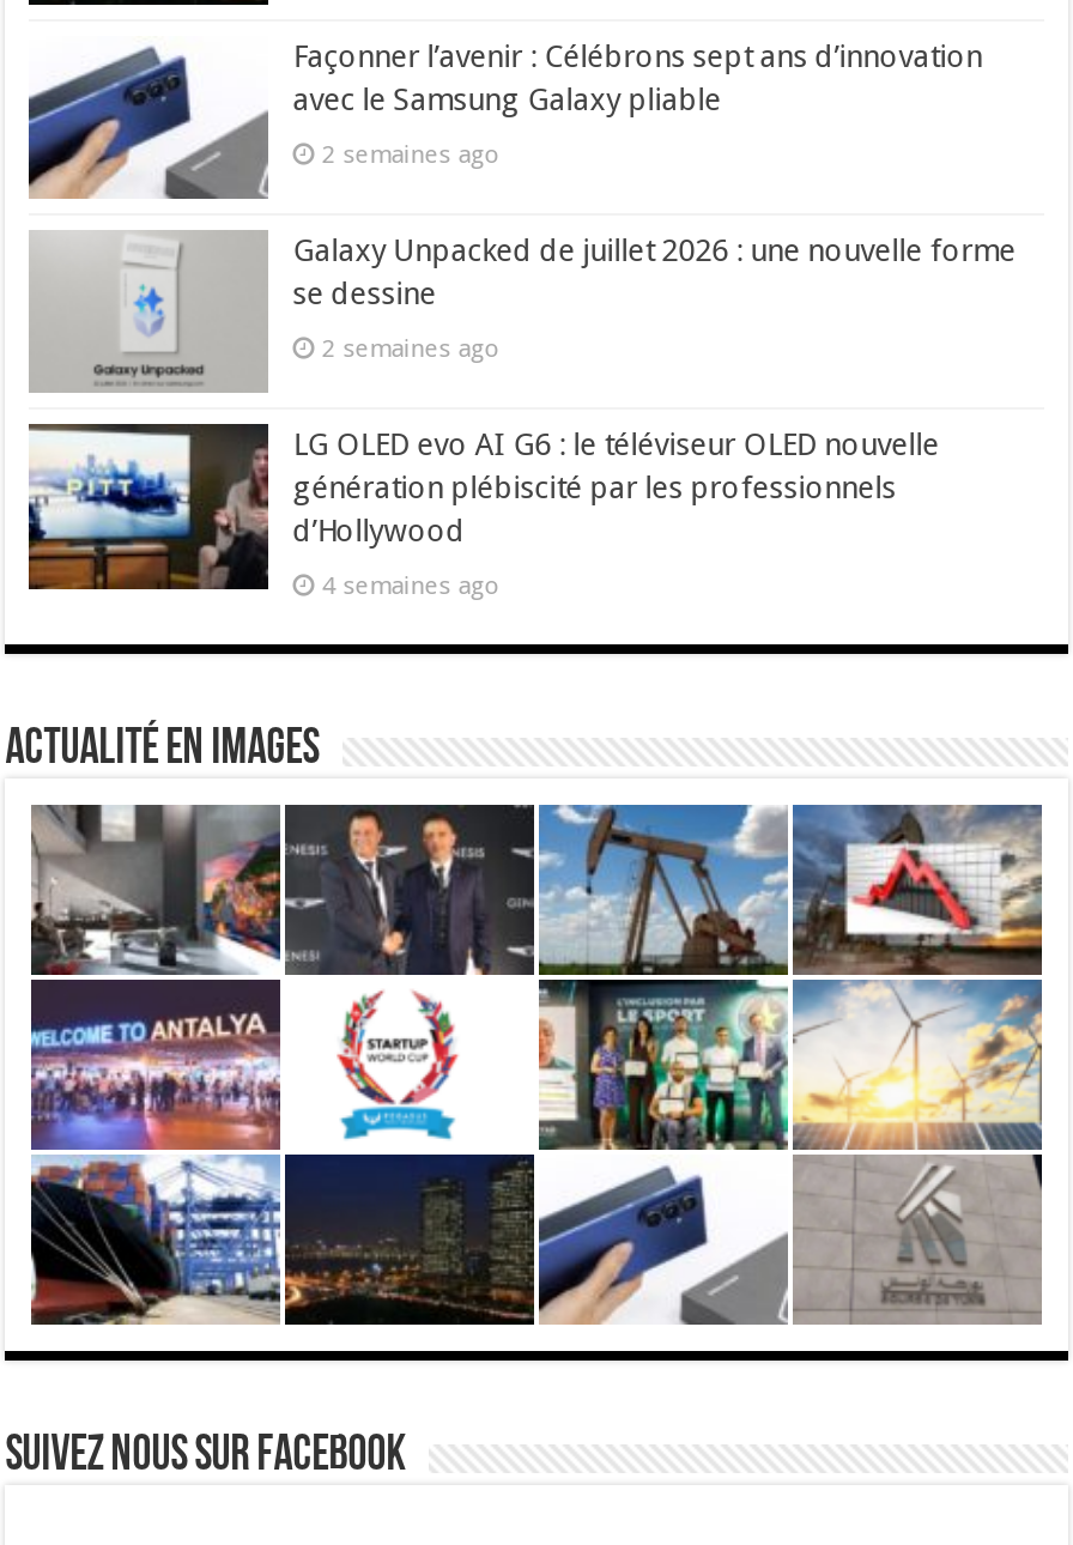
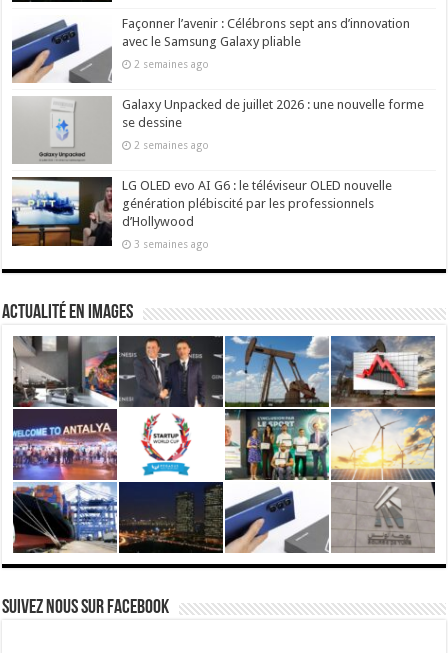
[321,571,501,600] 4 semaines ago -> [134,238,209,250] 3 semaines ago

